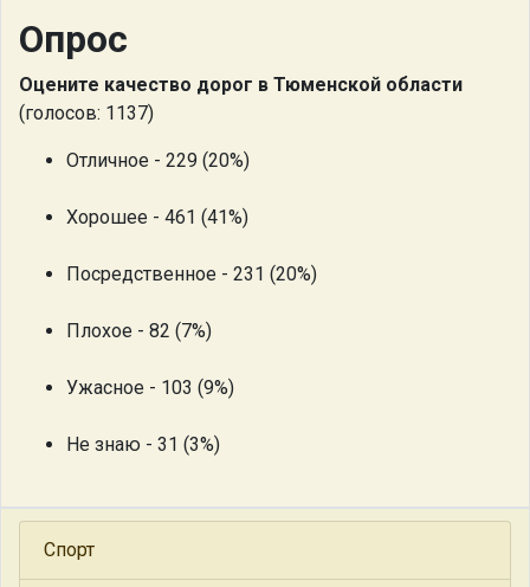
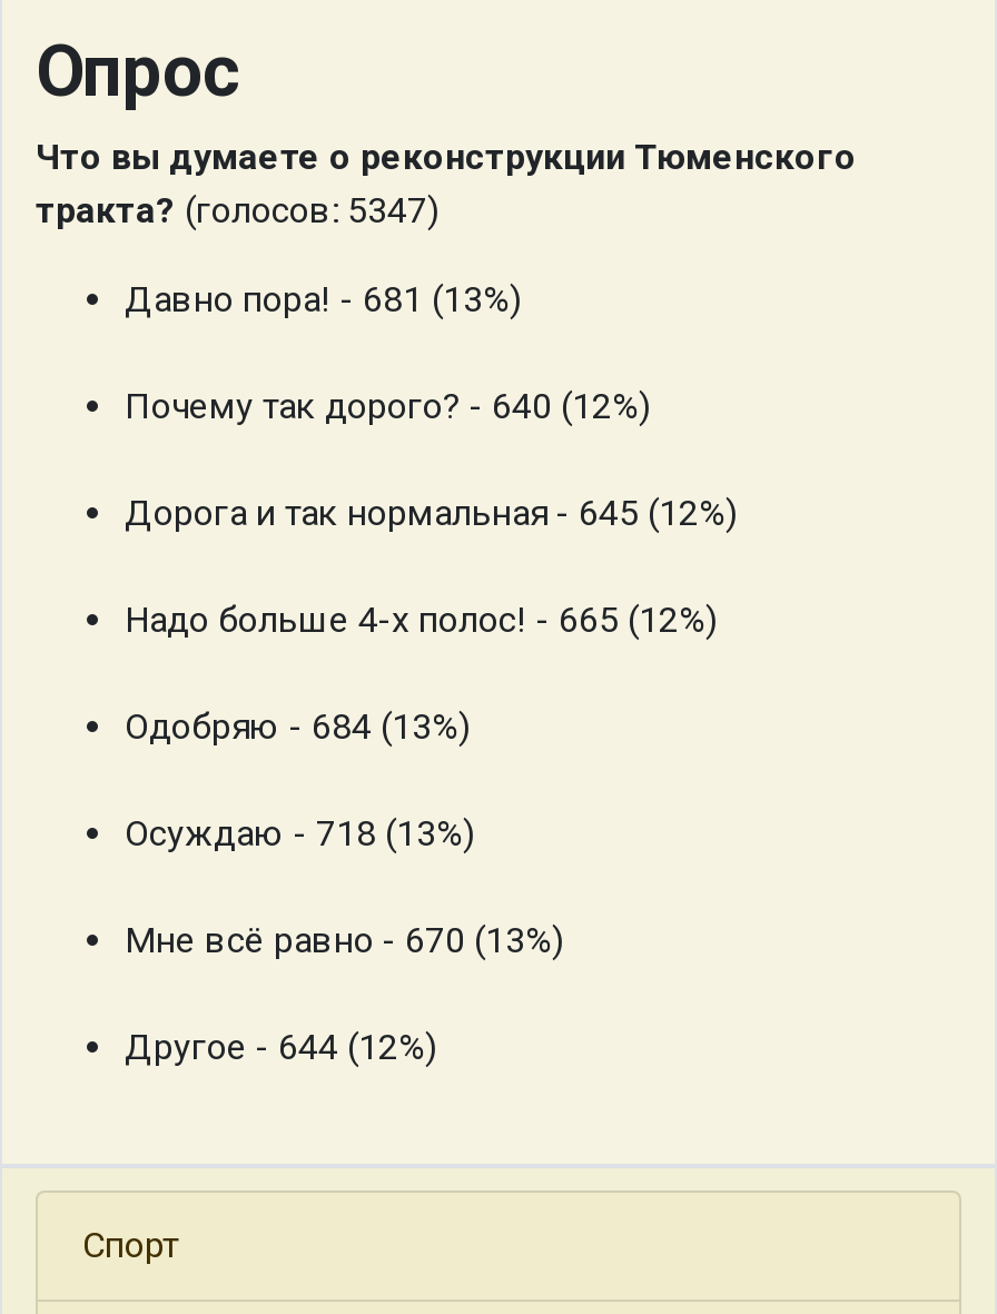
[19,74,463,456] Оцените качество дорог в Тюменской области | (голосов: 1137) | Отличное - 229 (20%) | Хорошее - 461 (41%) | Посредственное - 231 (20%) | Плохое - 82 (7%) | Ужасное - 103 (9%) | Не знаю - 31 (3%) -> [36,137,857,1069] Что вы думаете о реконструкции Тюменского | тракта? (голосов: 5347) | Давно пора! - 681 (13%) | Почему так дорого? - 640 (12%) | Дорога и так нормальная - 645 (12%) | Надо больше 4-х полос! - 665 (12%) | Одобряю - 684 (13%) | Осуждаю - 718 (13%) | Мне всё равно - 670 (13%) | Другое - 644 (12%)

